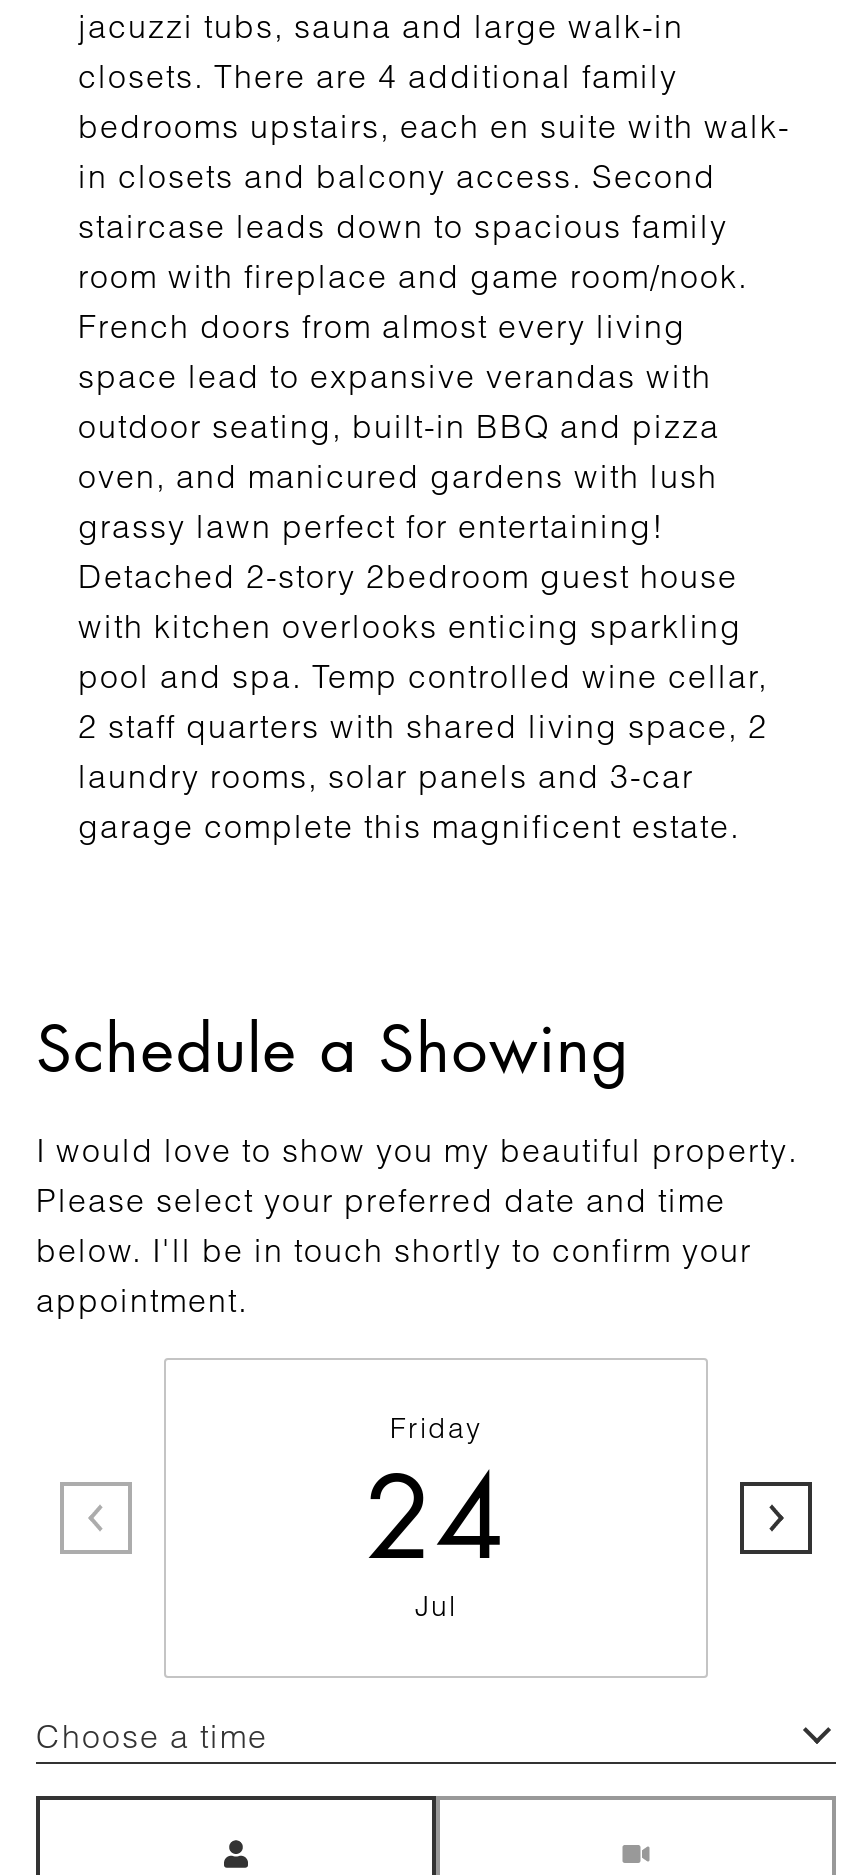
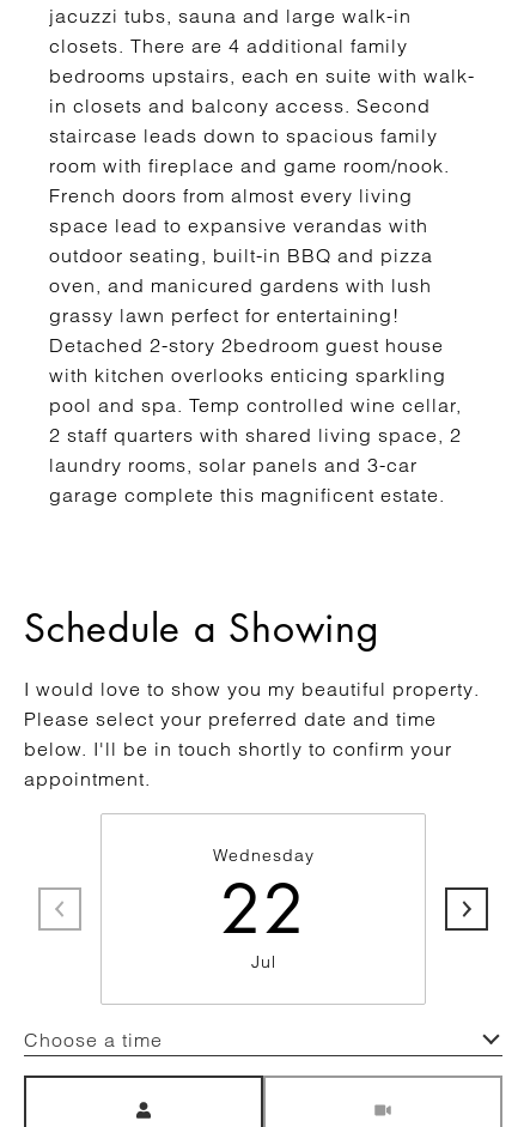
[364,1410,508,1590] Friday | 24 -> [212,844,314,952] Wednesday | 22

